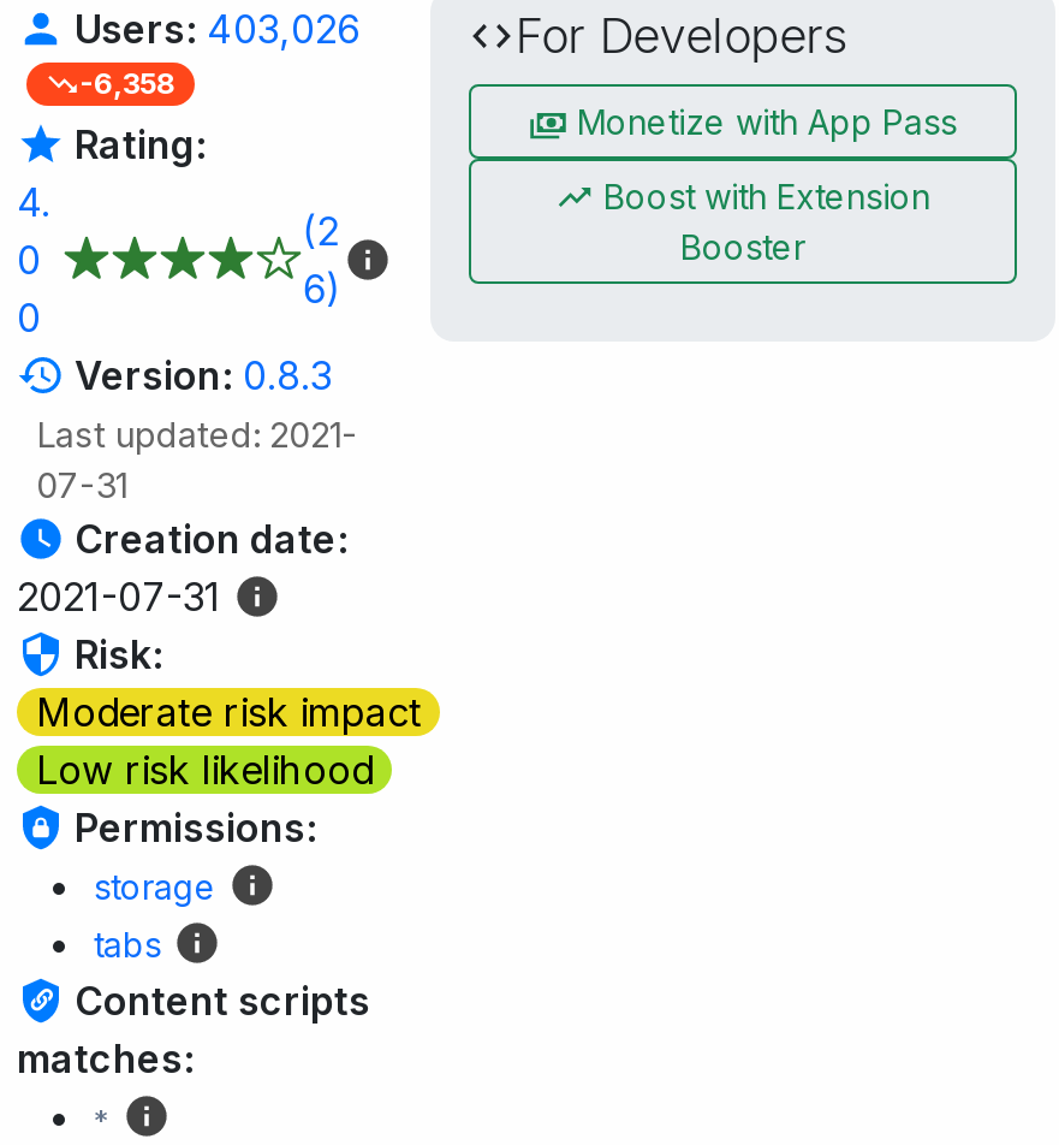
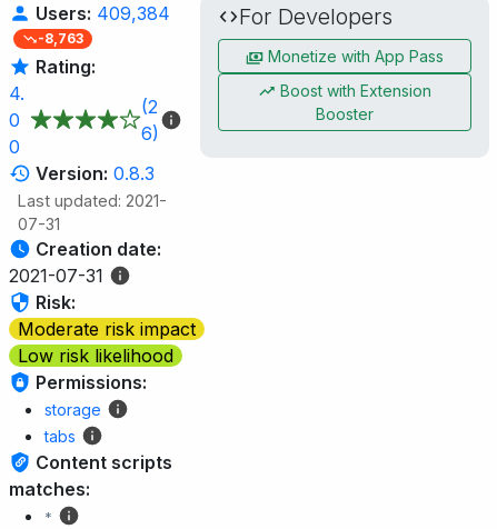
[65,5,361,53] Users: 403,026 -> [31,2,170,25] Users: 409,384
[79,65,175,101] -6,358 -> [38,30,83,47] -8,763

